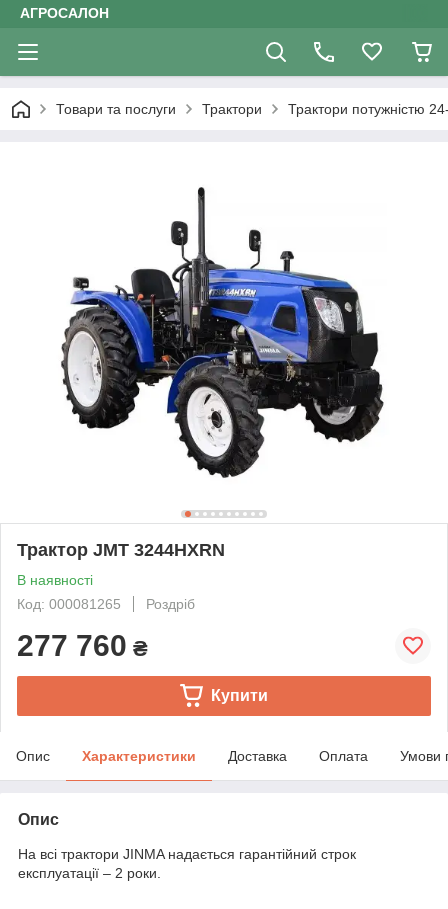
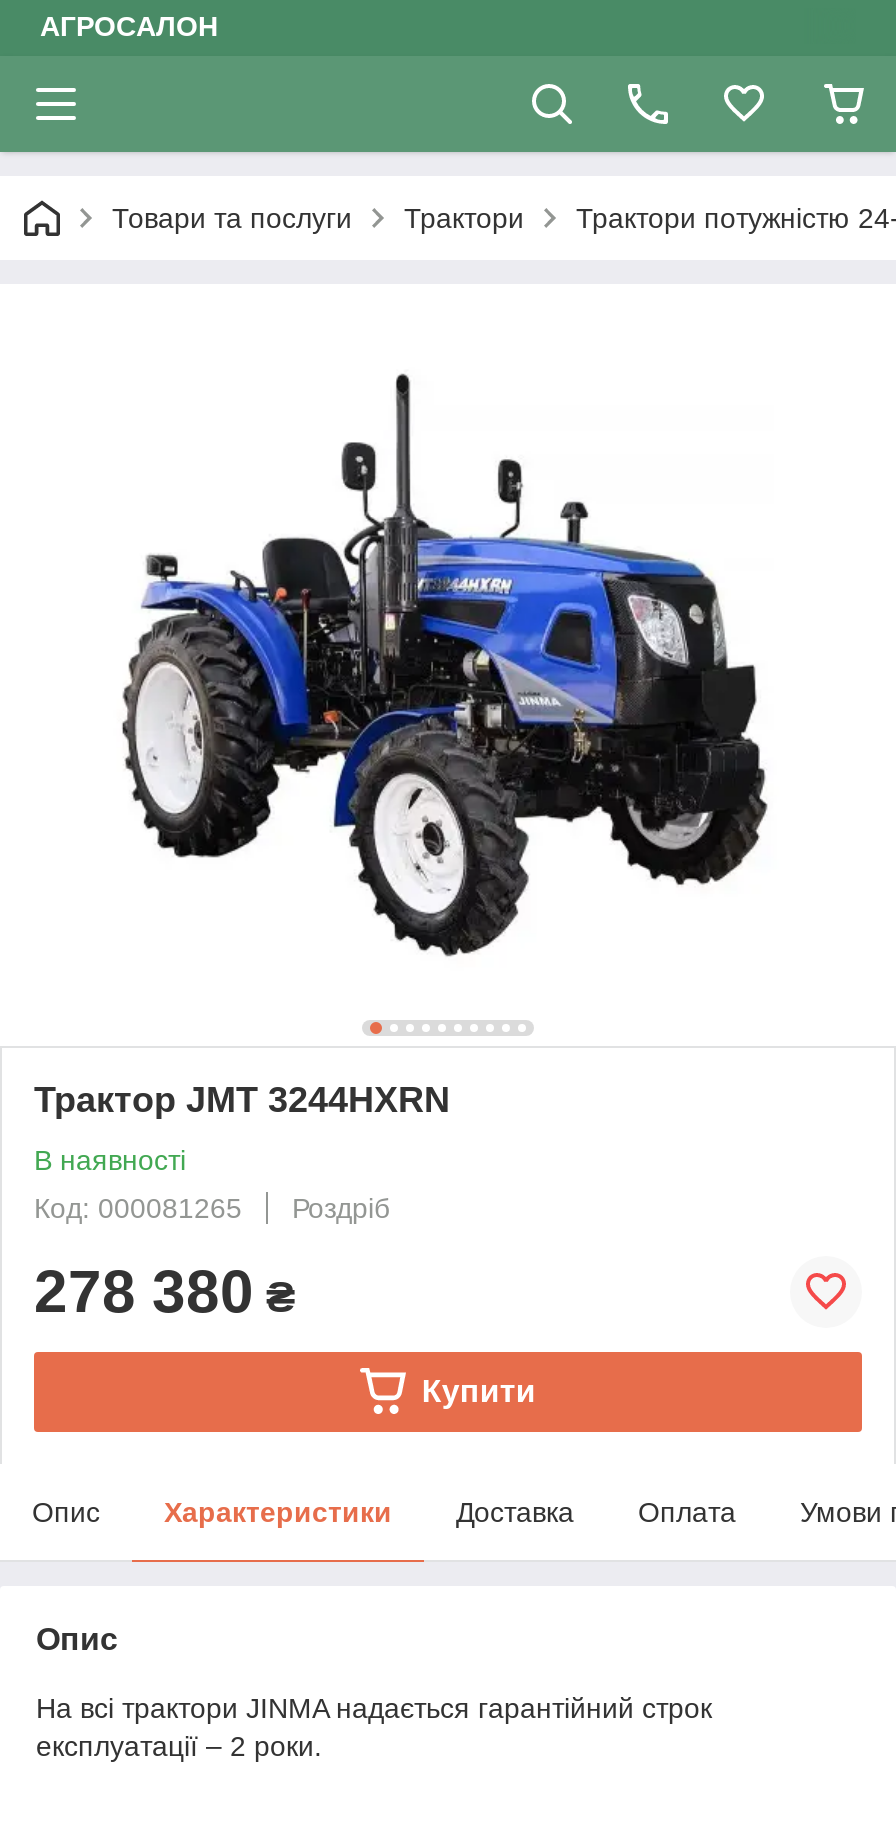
[17,629,148,662] 277 760 ₴ -> [34,1258,296,1324] 278 380 ₴

